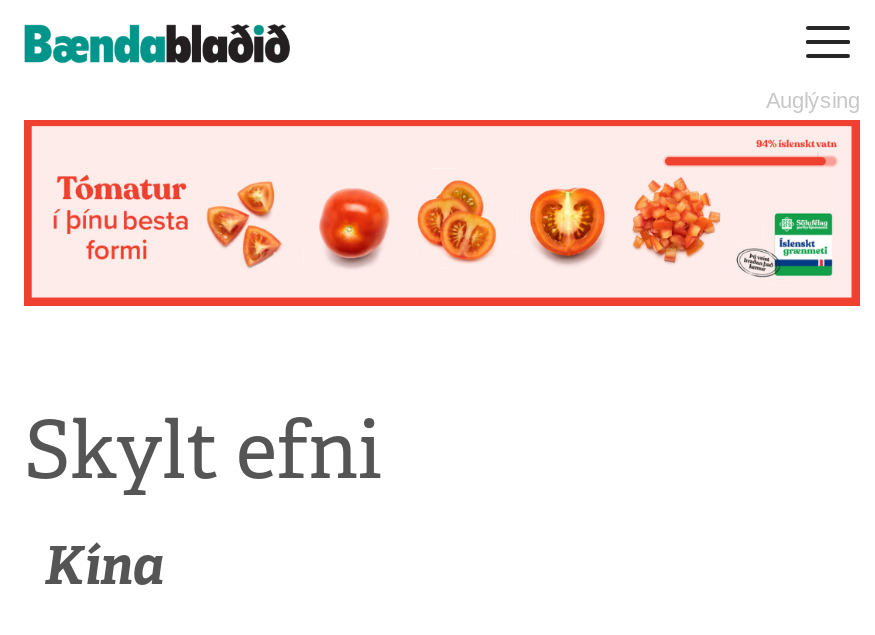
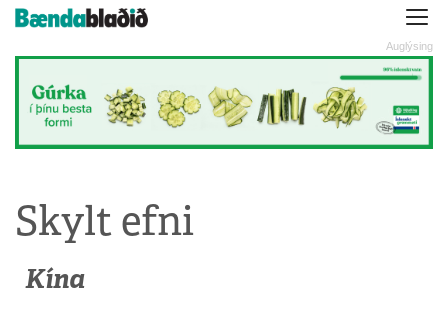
[22,118,862,308] [image] -> [14,55,434,150] [image]

